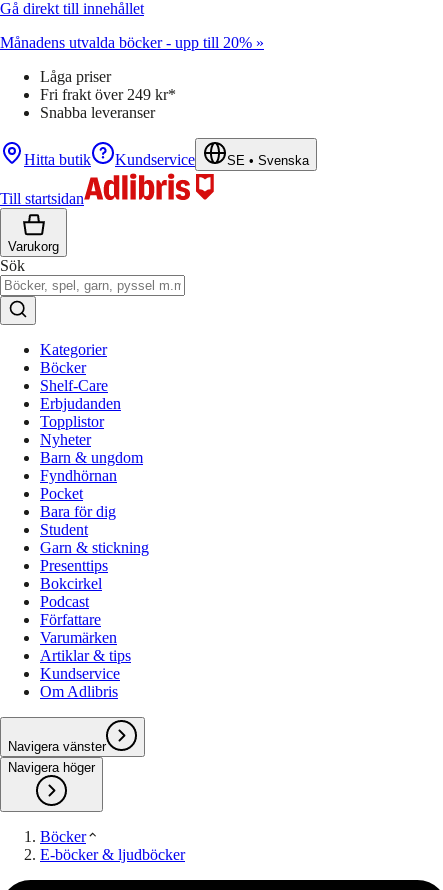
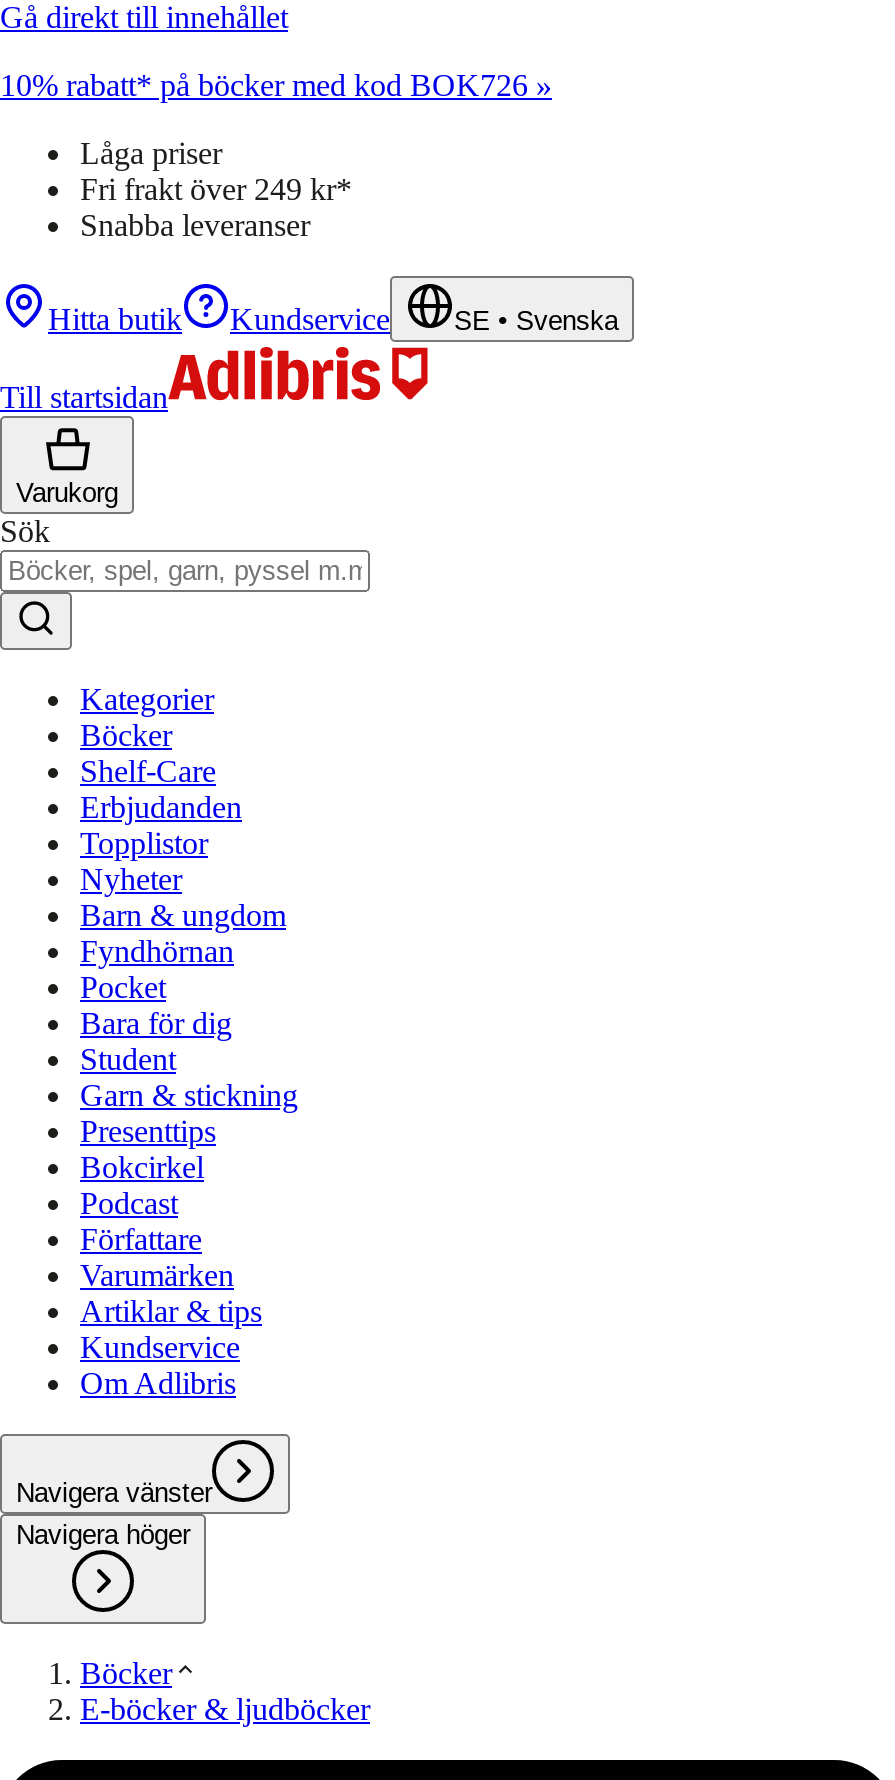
[0,34,264,51] Månadens utvalda böcker - upp till 20% » -> [0,68,552,102] 10% rabatt* på böcker med kod BOK726 »

